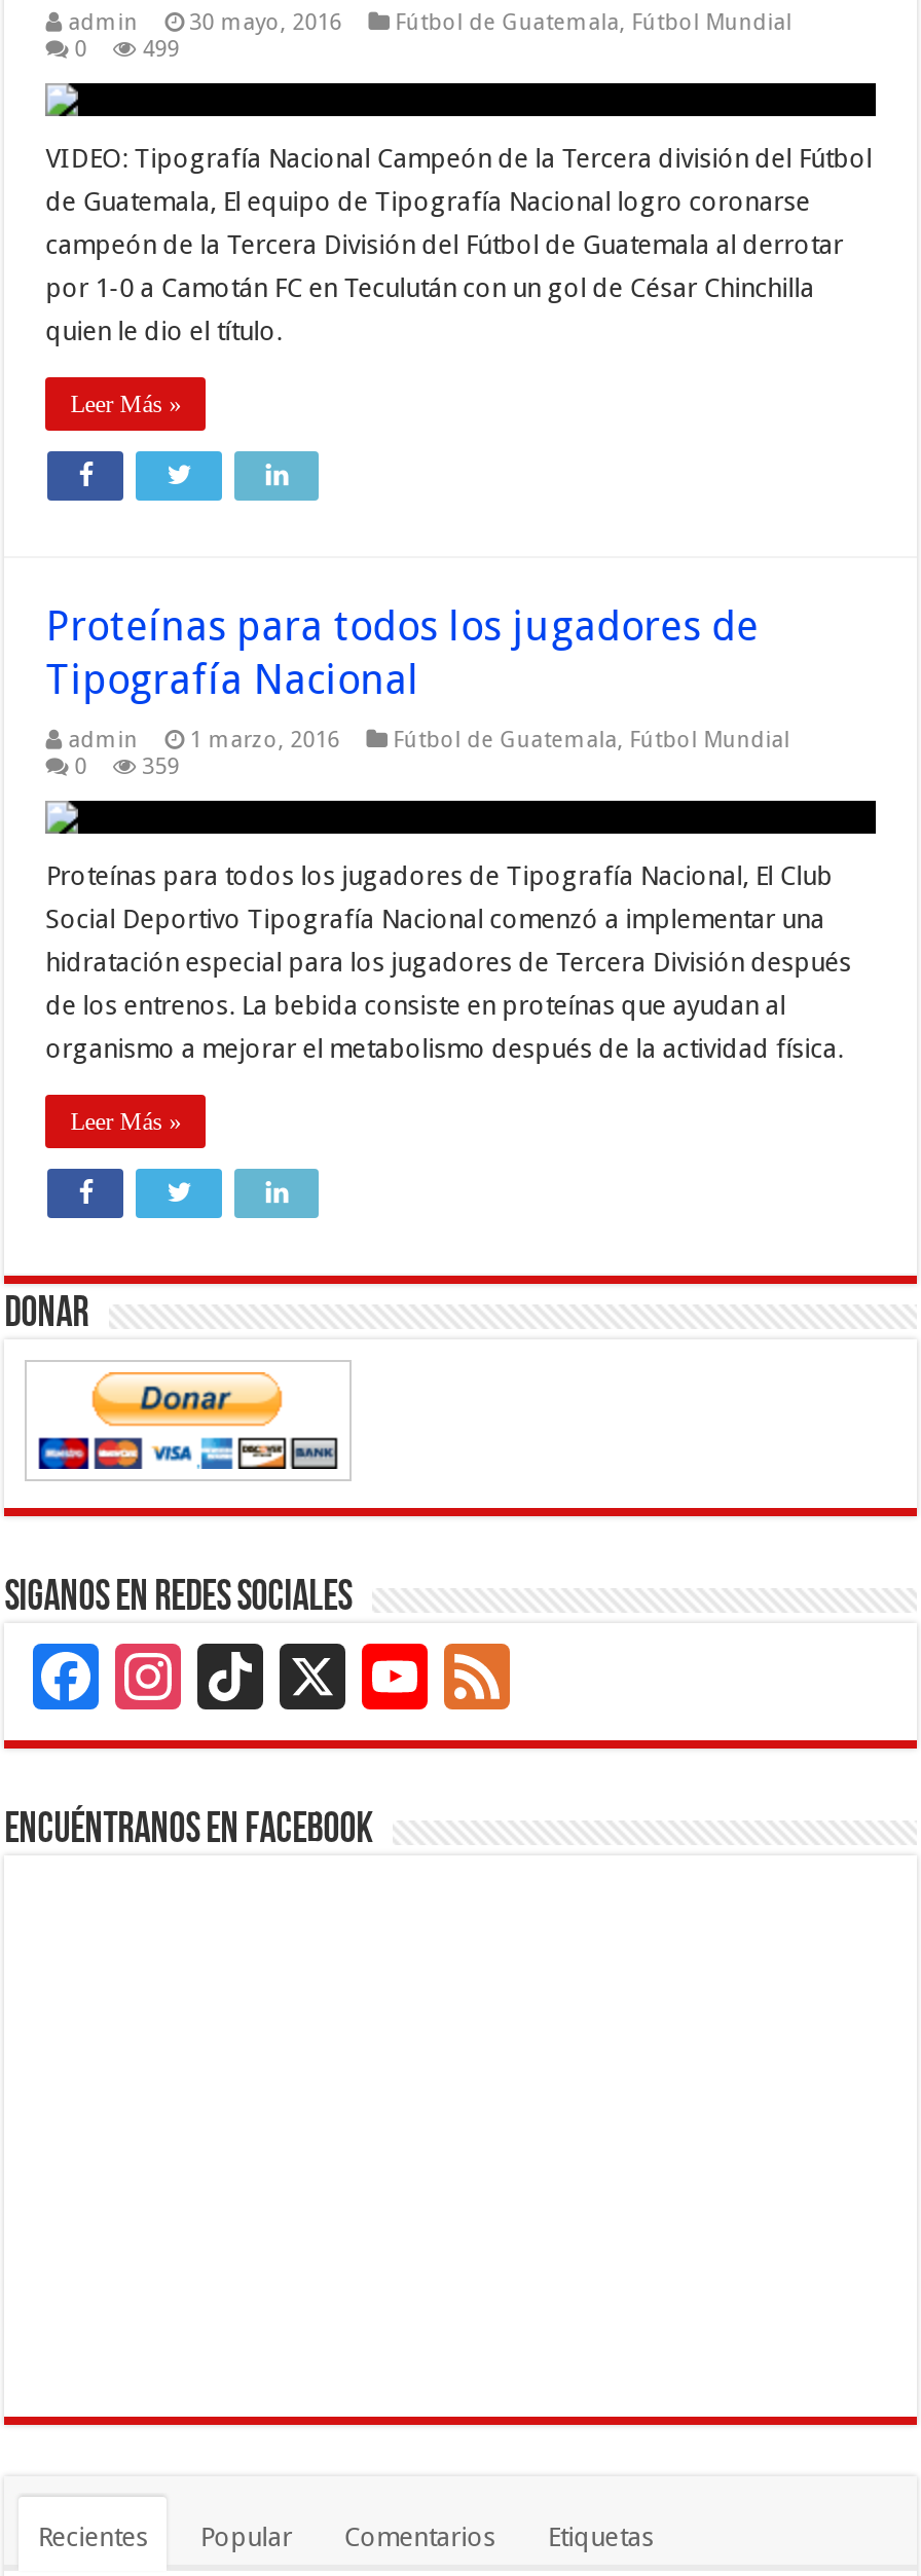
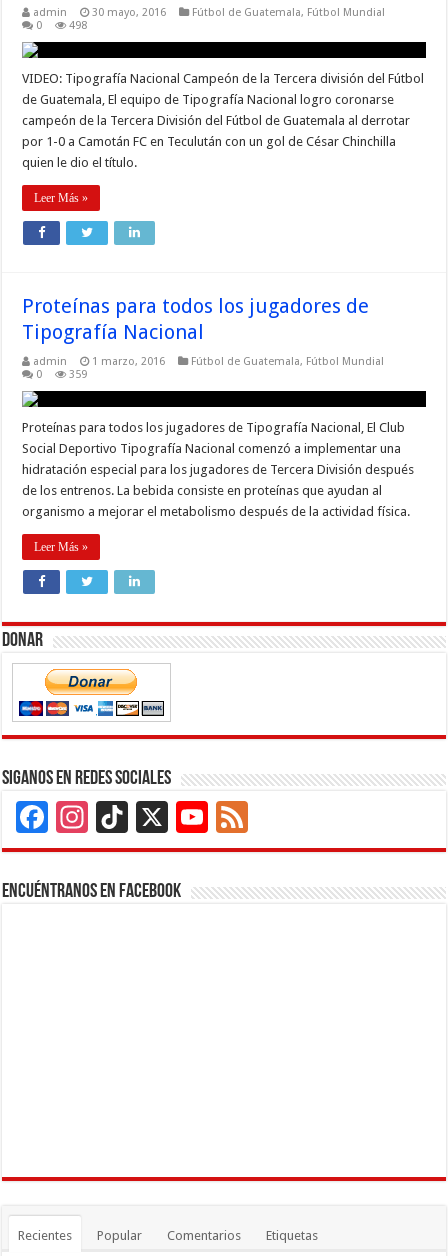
[142,36,179,63] 499 -> [69,19,87,32] 498

